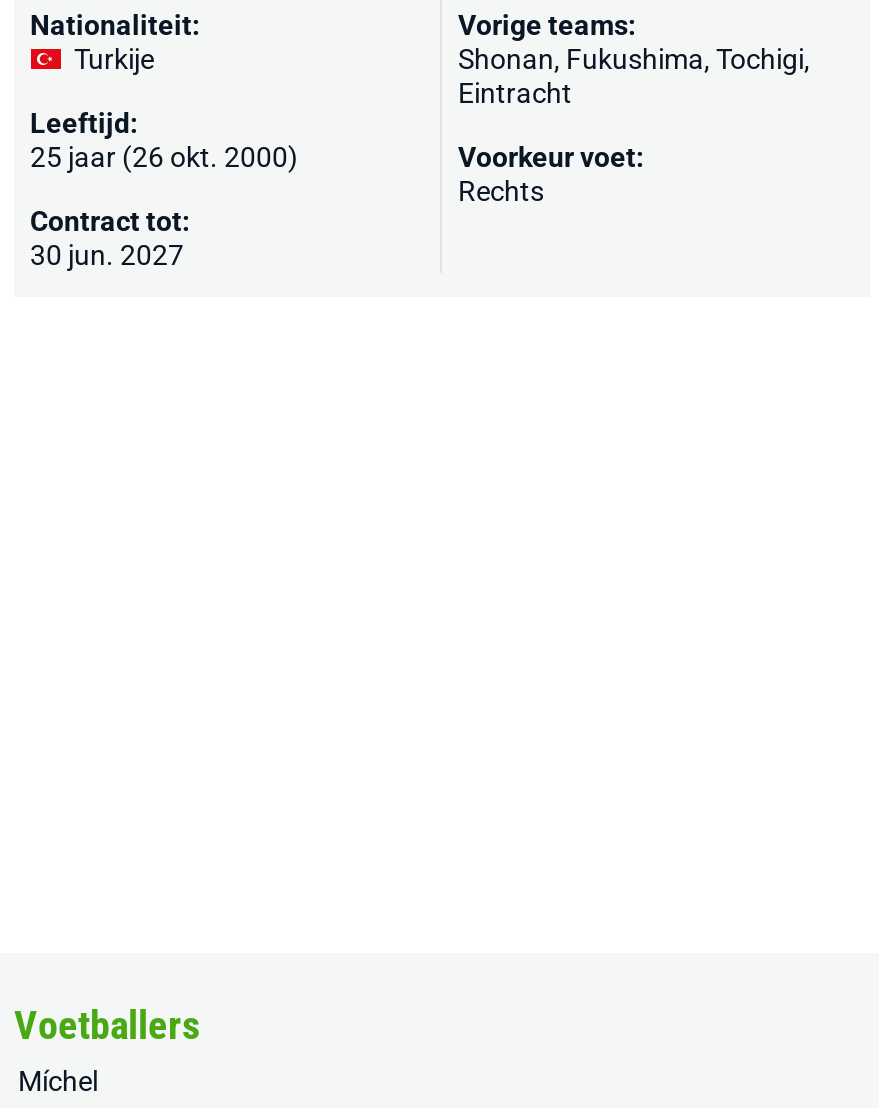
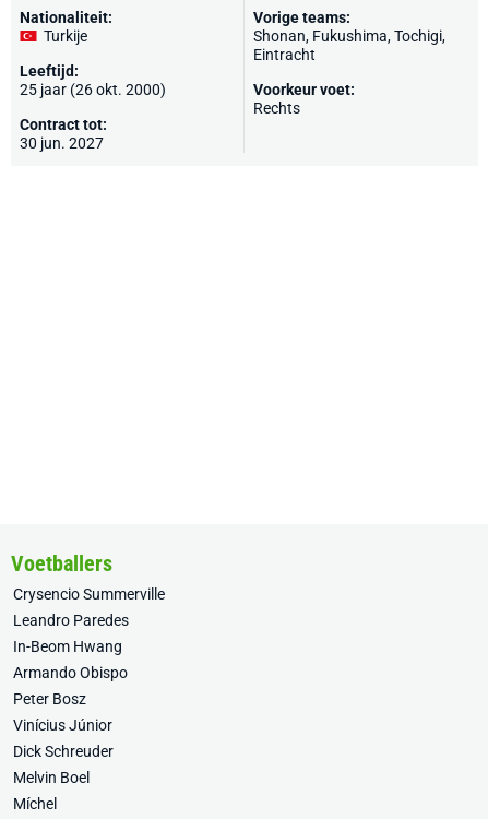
none -> [13,585,165,786] Crysencio Summerville | Leandro Paredes | In-Beom Hwang | Armando Obispo | Peter Bosz | Vinícius Júnior | Dick Schreuder | Melvin Boel

